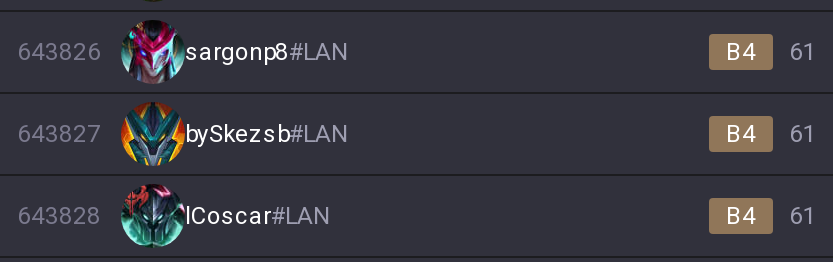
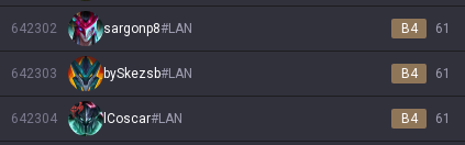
[17,38,101,66] 643826 -> [11,21,57,36] 642302
[17,120,101,148] 643827 -> [11,66,57,81] 642303
[17,202,101,230] 643828 -> [11,111,57,126] 642304

